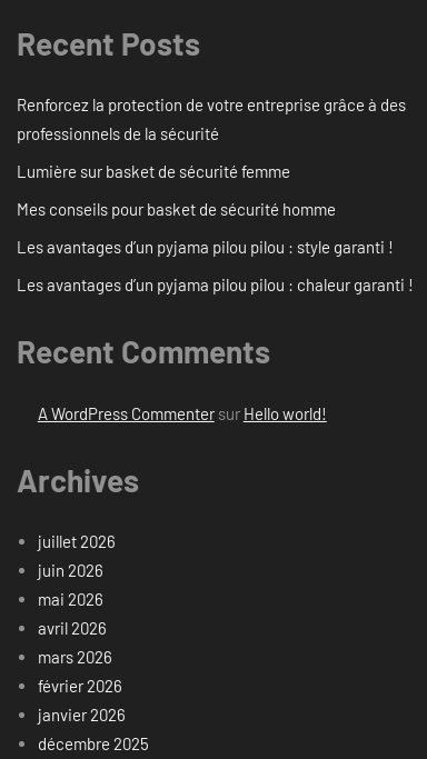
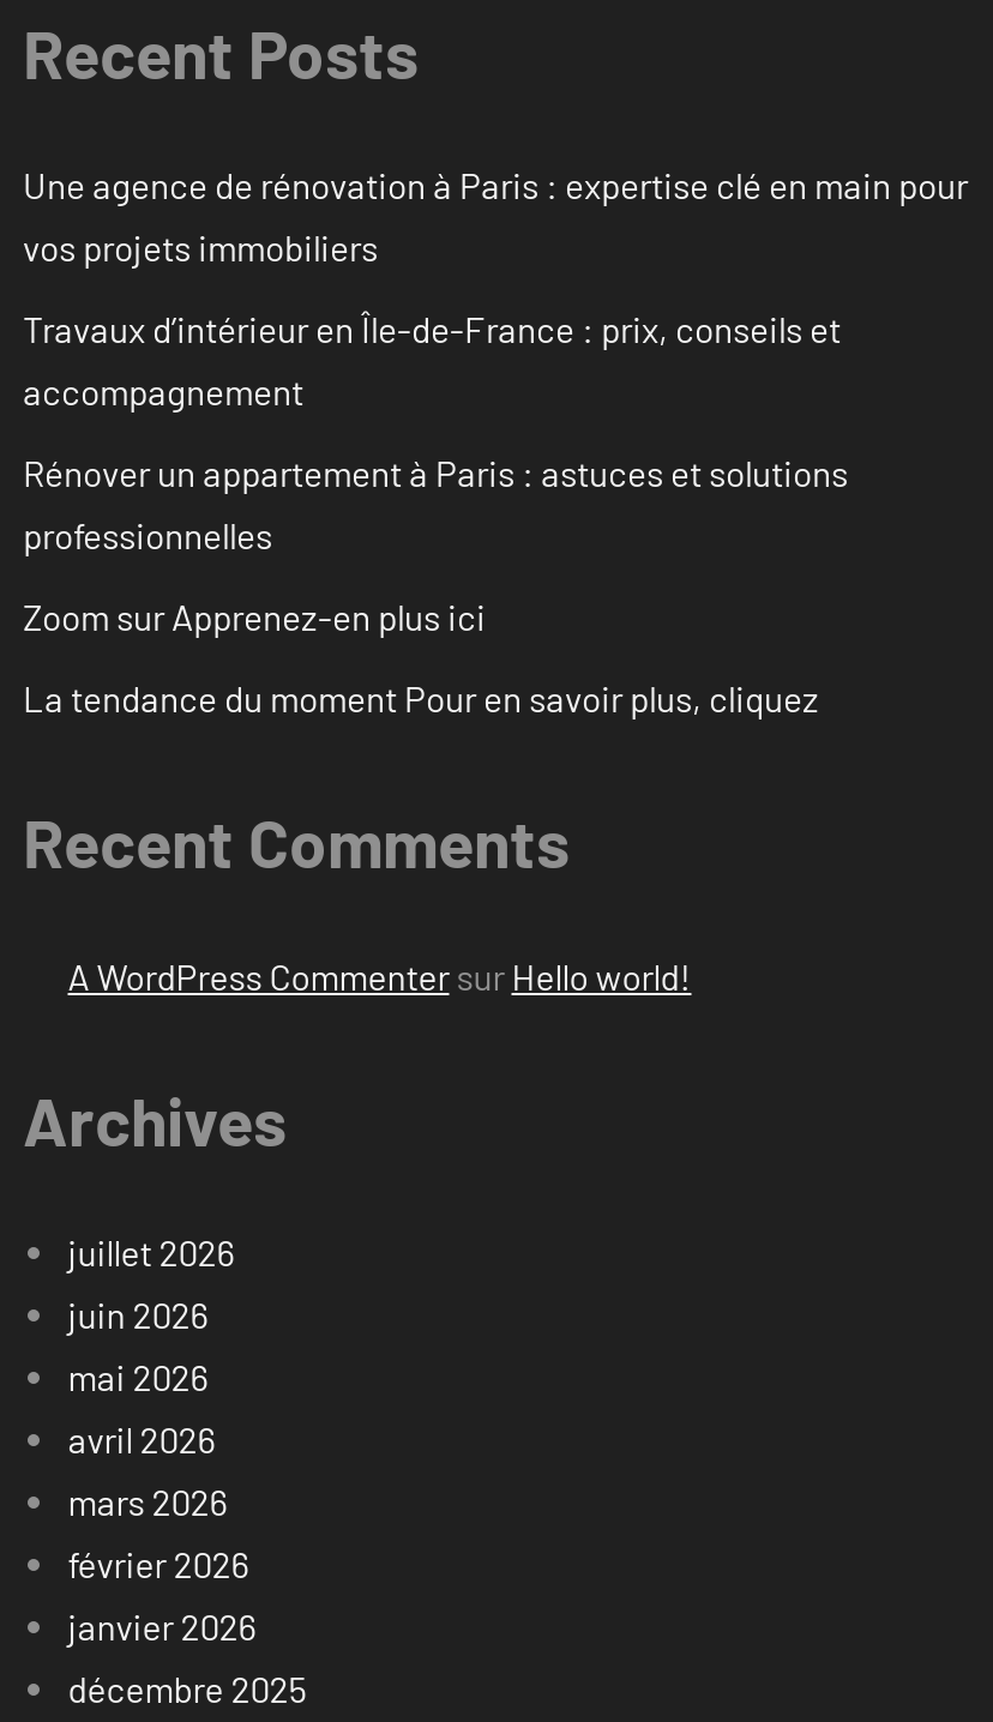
[17,95,406,144] Renforcez la protection de votre entreprise grâce à des | professionnels de la sécurité -> [23,164,968,269] Une agence de rénovation à Paris : expertise clé en main pour | vos projets immobiliers
[17,161,290,181] Lumière sur basket de sécurité femme -> [23,308,841,413] Travaux d’intérieur en Île-de-France : prix, conseils et | accompagnement
[17,199,336,219] Mes conseils pour basket de sécurité homme -> [23,452,848,557] Rénover un appartement à Paris : astuces et solutions | professionnelles
[17,237,394,257] Les avantages d’un pyjama pilou pilou : style garanti ! -> [23,596,486,639] Zoom sur Apprenez-en plus ici
[17,275,414,295] Les avantages d’un pyjama pilou pilou : chaleur garanti ! -> [23,677,819,720] La tendance du moment Pour en savoir plus, cliquez

